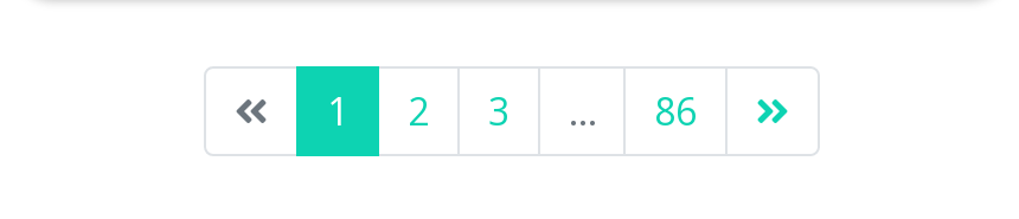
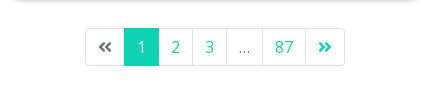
[654,86,697,138] 86 -> [275,36,293,58] 87

